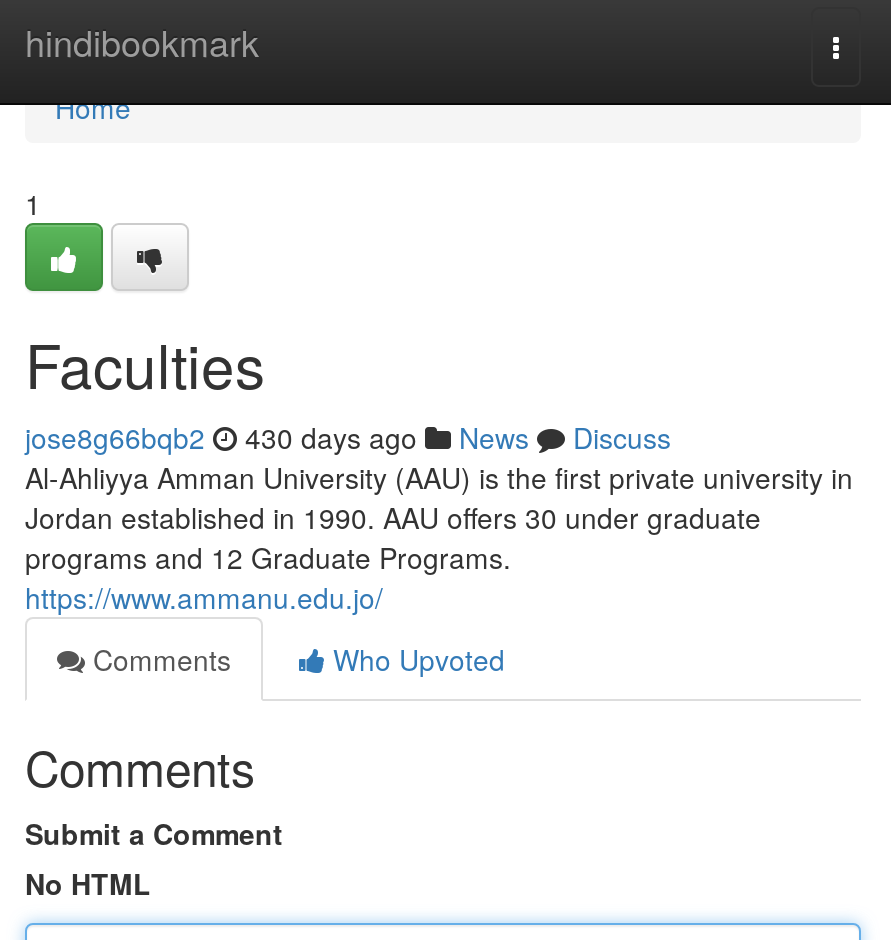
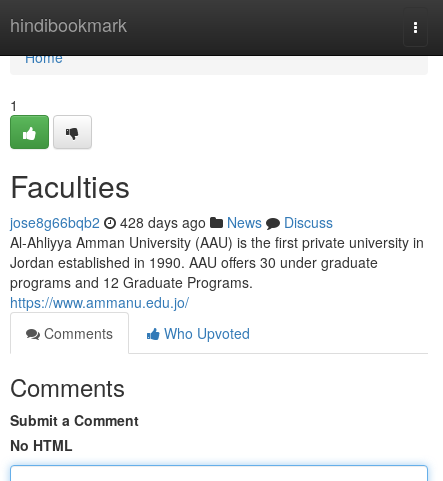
[25,417,671,457] jose8g66bqb2 430 days ago News Discuss -> [10,212,333,232] jose8g66bqb2 428 days ago News Discuss

